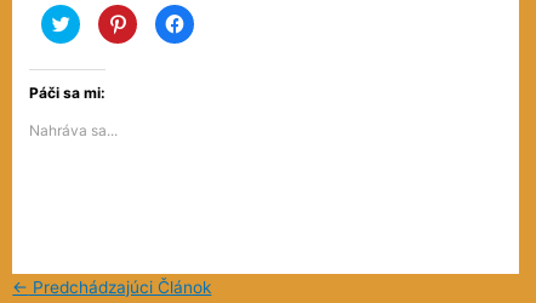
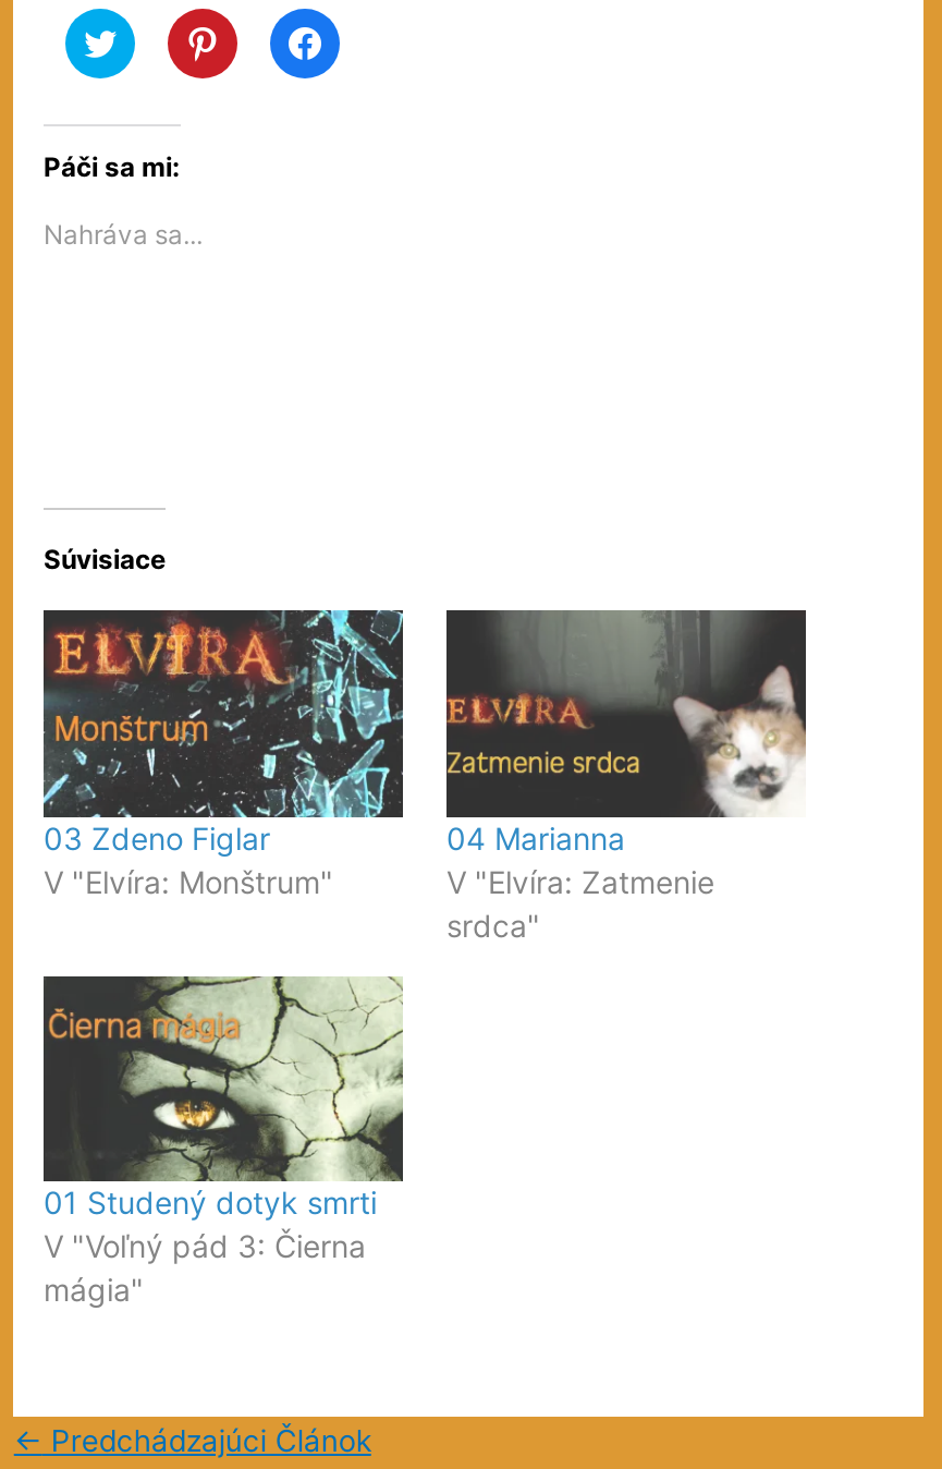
none -> [41,608,405,899] [image] | 03 Zdeno Figlar | V "Elvíra: Monštrum"
none -> [41,933,405,1309] [image] | 01 Studený dotyk smrti | V "Voľný pád 3: Čierna | mágia"
none -> [44,543,166,576] Súvisiace
none -> [444,608,808,943] [image] | 04 Marianna | V "Elvíra: Zatmenie | srdca"

